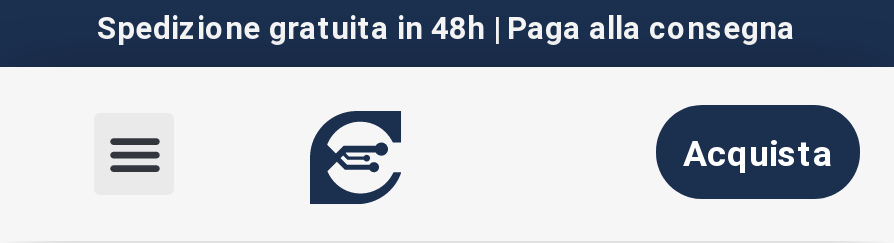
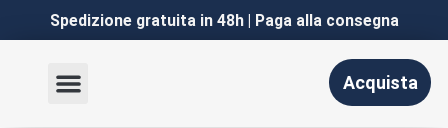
[308,109,404,207] [image] -> none

